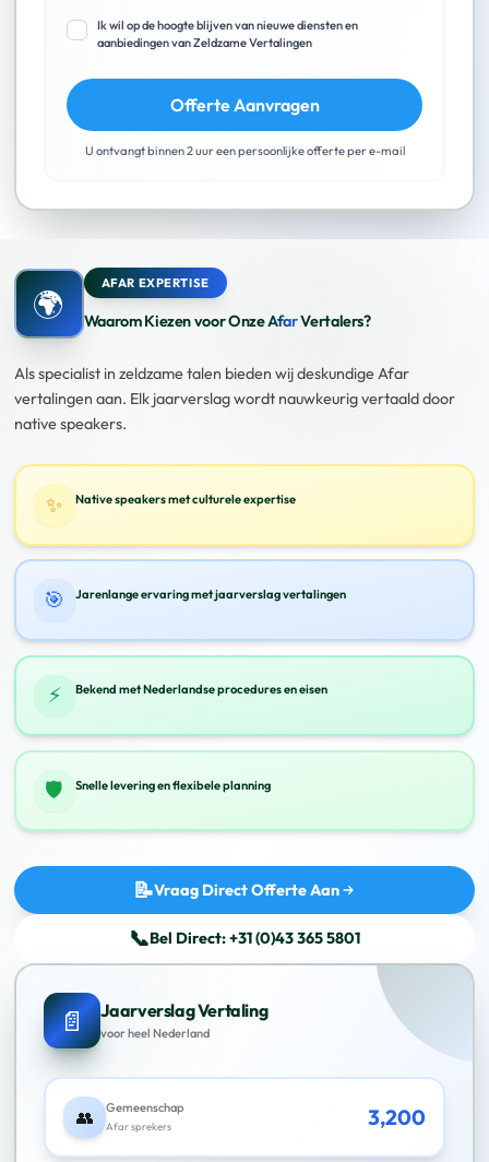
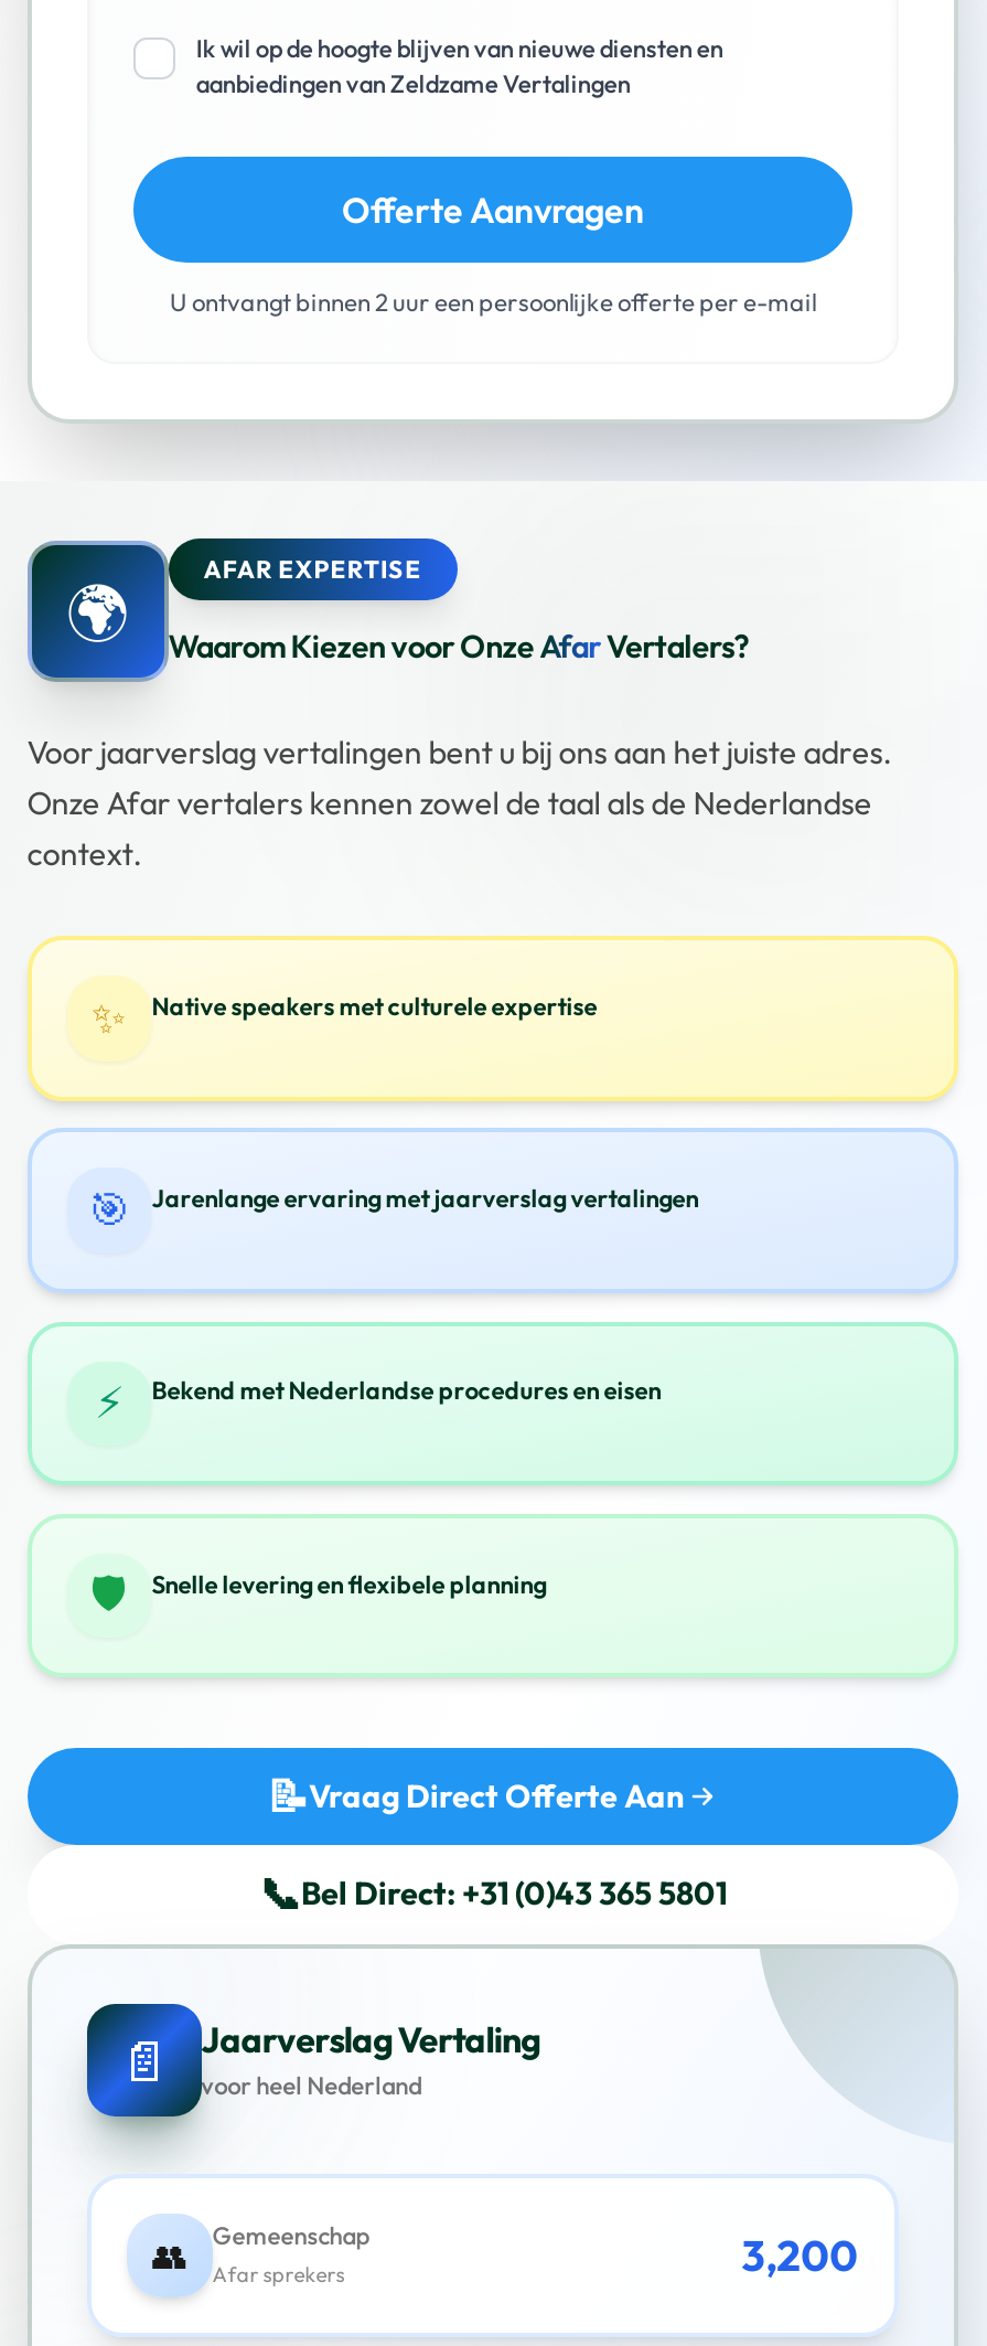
[14,363,455,433] Als specialist in zeldzame talen bieden wij deskundige Afar | vertalingen aan. Elk jaarverslag wordt nauwkeurig vertaald door | native speakers. -> [27,732,892,873] Voor jaarverslag vertalingen bent u bij ons aan het juiste adres. | Onze Afar vertalers kennen zowel de taal als de Nederlandse | context.

